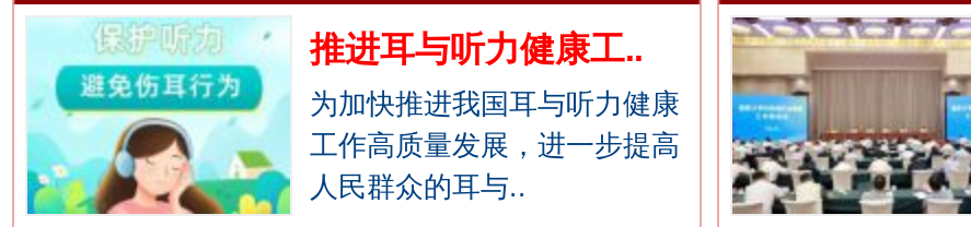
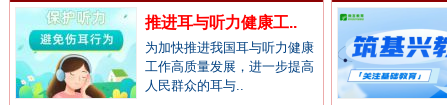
[730,15,964,216] [image] -> [338,8,444,99] [image]

